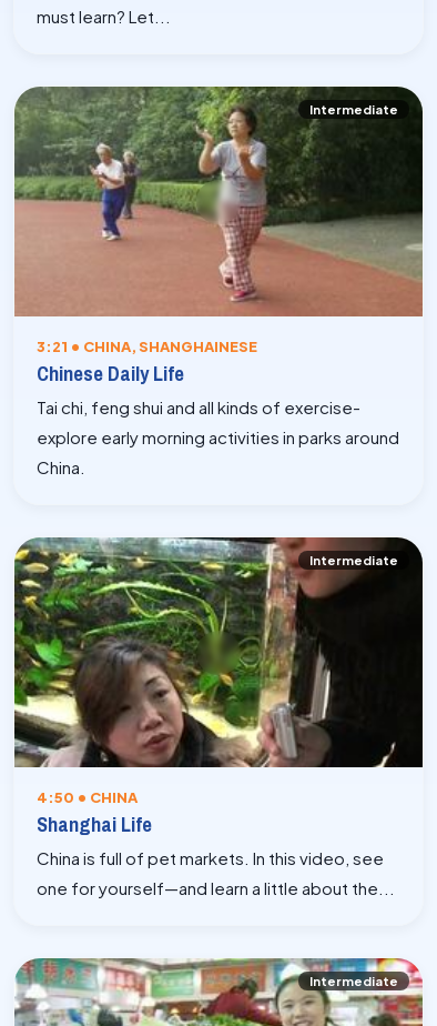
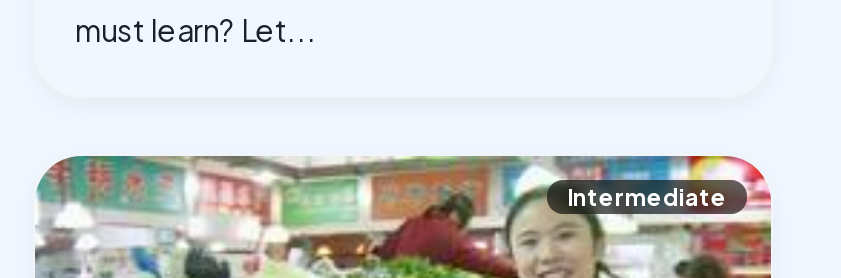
[13,85,424,318] [image] | Intermediate -> none
[37,337,399,477] 3:21 • CHINA, SHANGHAINESE | Chinese Daily Life | Tai chi, feng shui and all kinds of exercise- | explore early morning activities in parks around | China. -> none
[13,536,424,768] [image] | Intermediate -> none
[37,788,395,898] 4:50 • CHINA | Shanghai Life | China is full of pet markets. In this video, see | one for yourself—and learn a little about the... -> none

